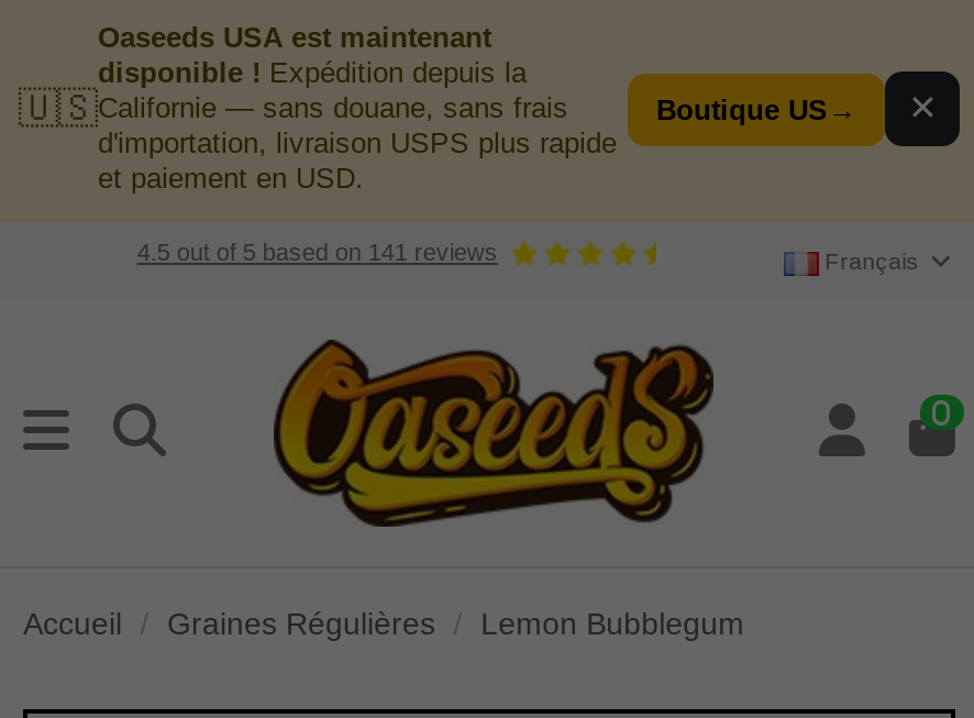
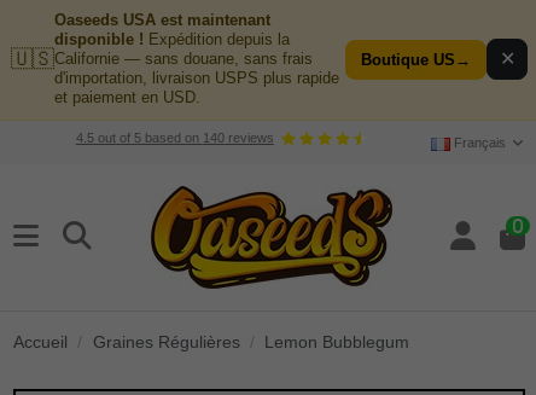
[137,239,498,265] 4.5 out of 5 based on 141 reviews -> [76,131,274,145] 4.5 out of 5 based on 140 reviews

